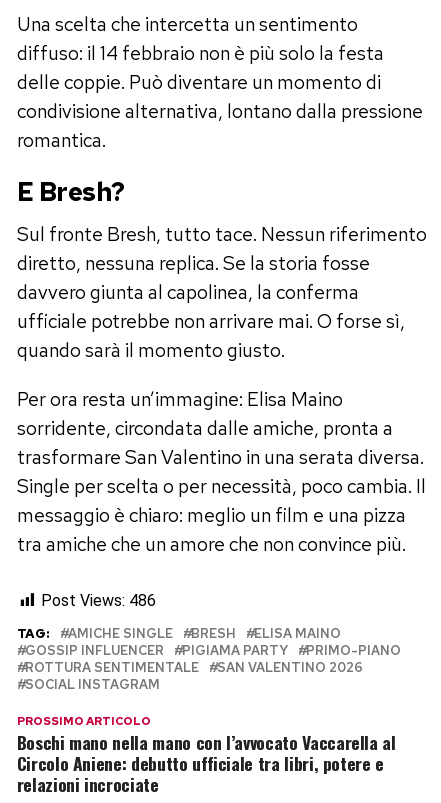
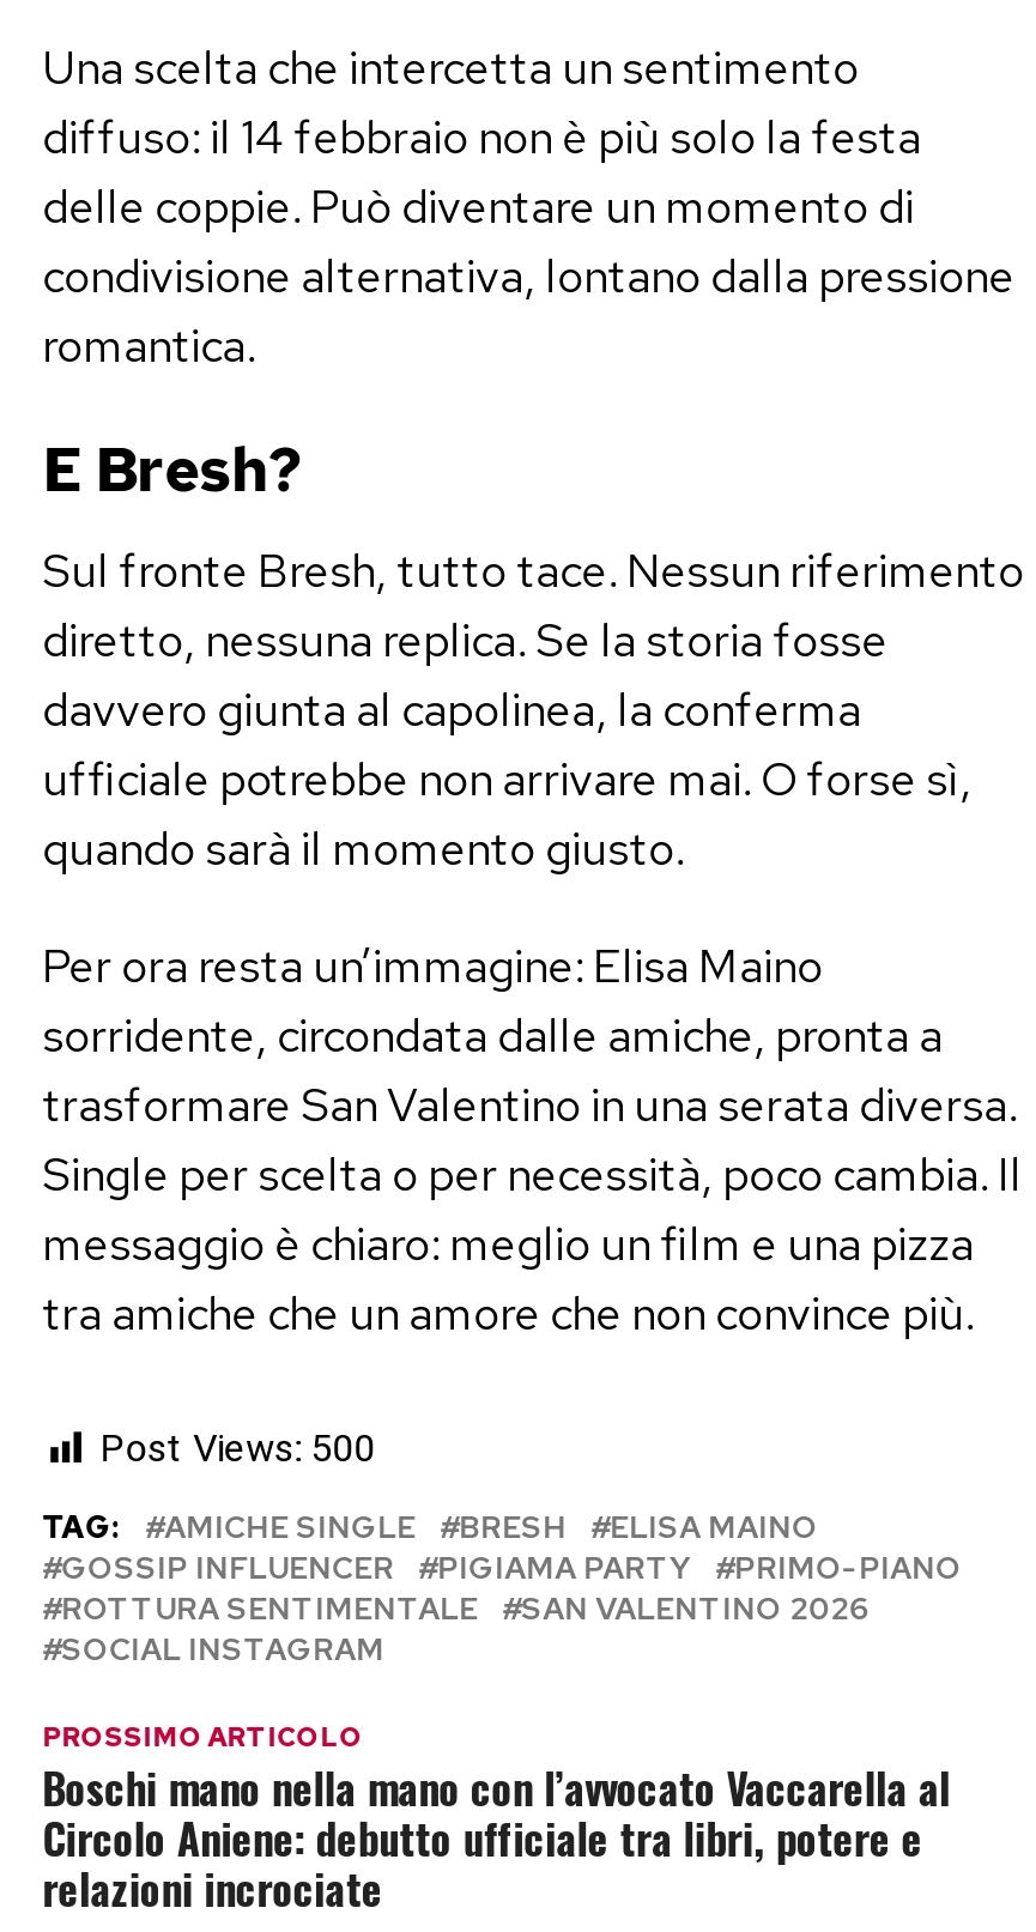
[41,591,156,610] Post Views: 486 -> [100,1425,375,1471] Post Views: 500

